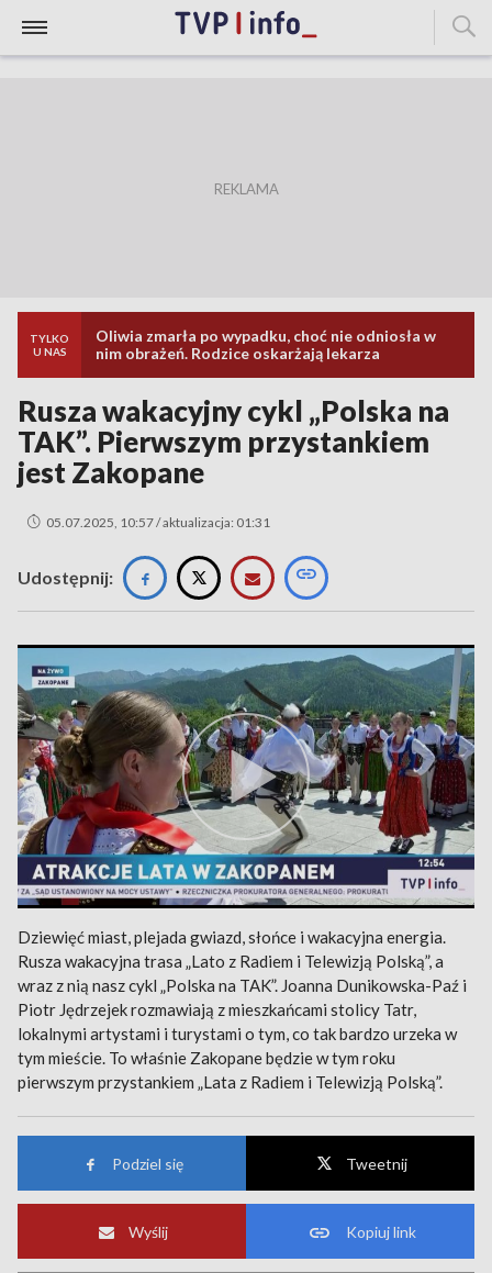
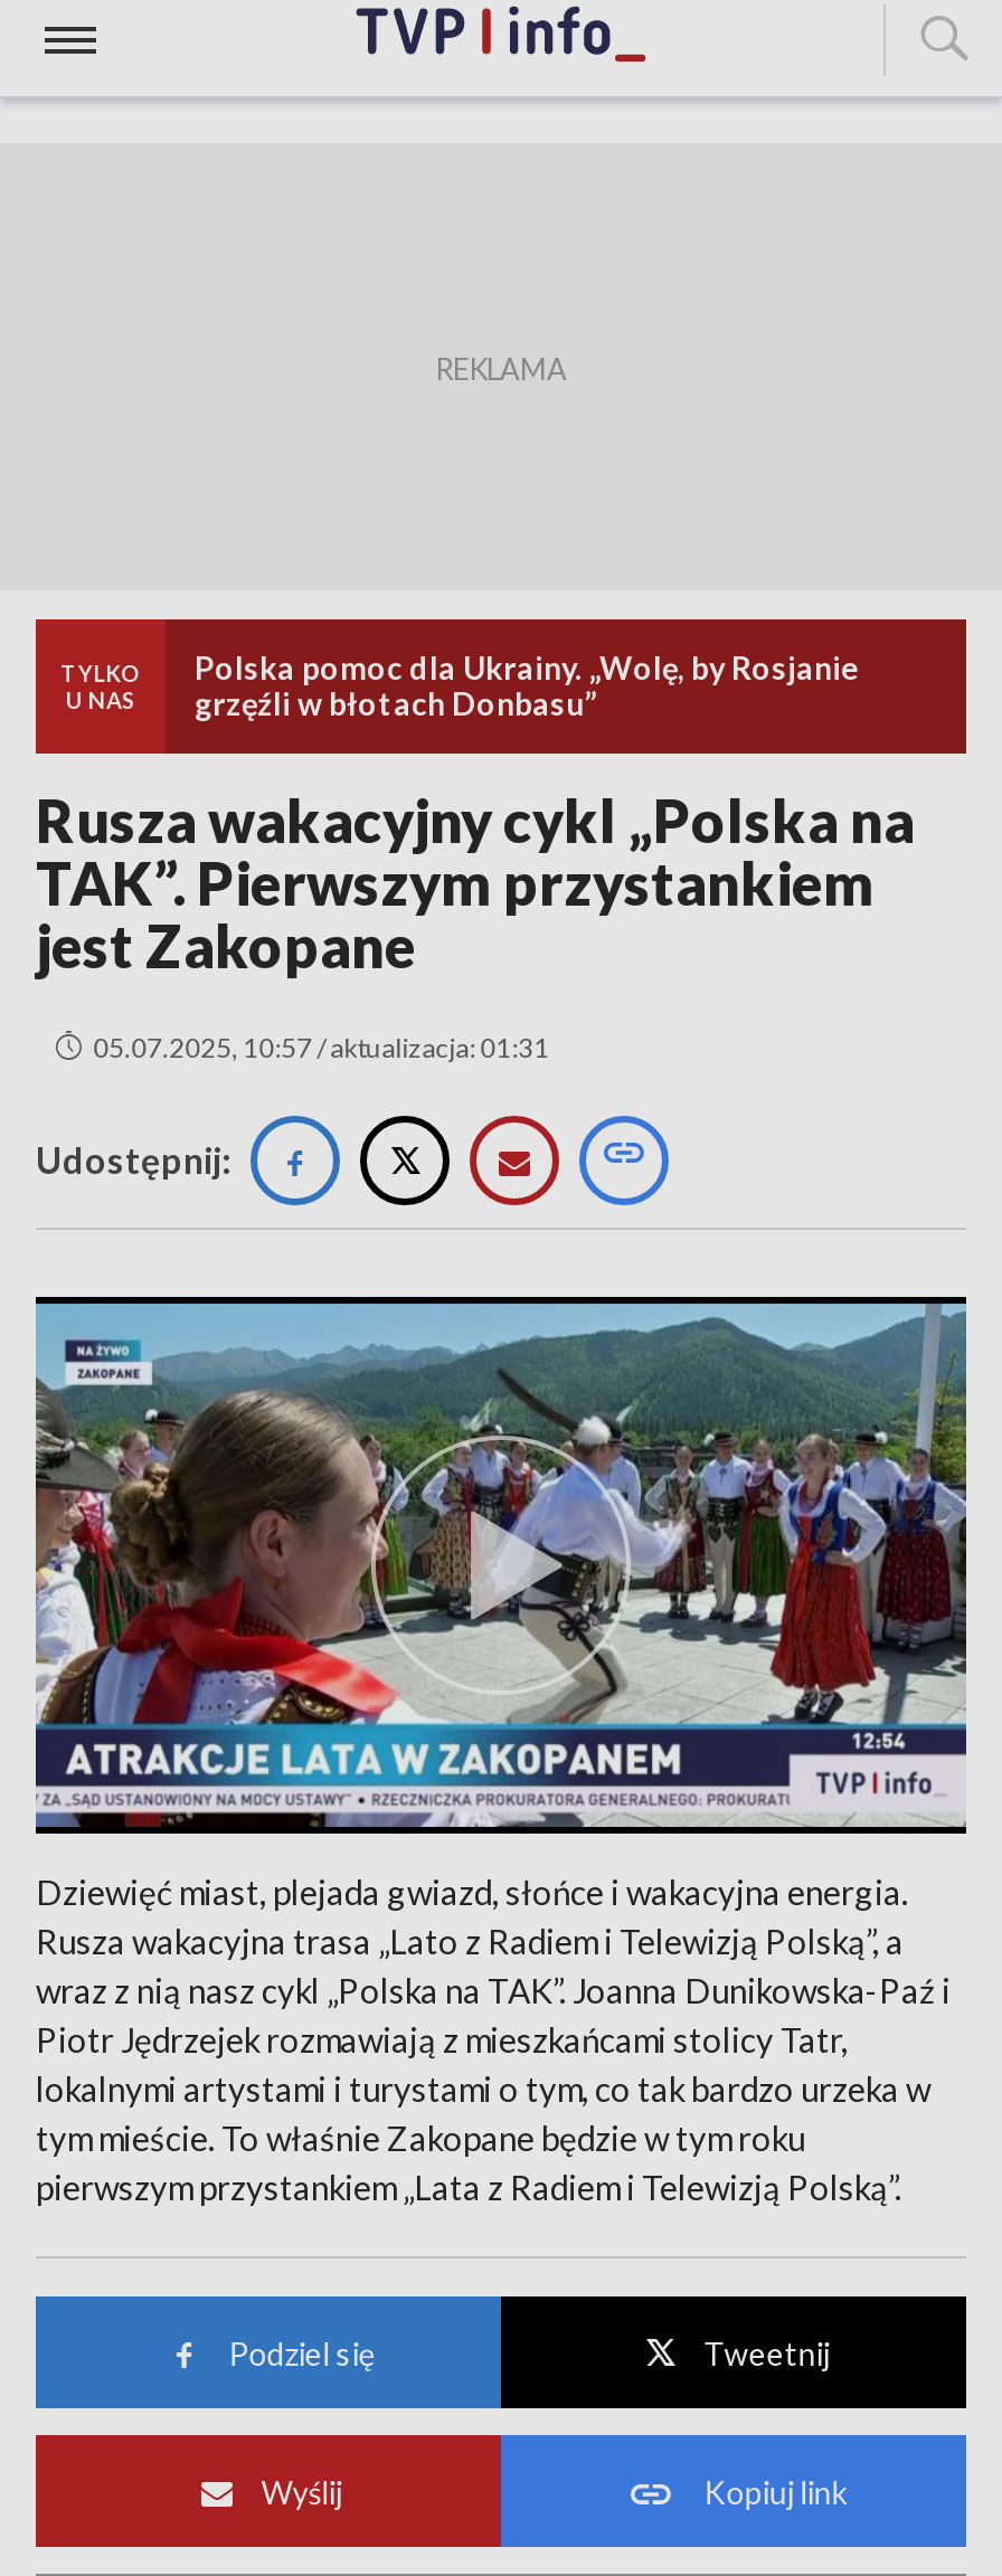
[96,326,436,362] Oliwia zmarła po wypadku, choć nie odniosła w | nim obrażeń. Rodzice oskarżają lekarza -> [195,648,859,722] Polska pomoc dla Ukrainy. „Wolę, by Rosjanie | grzęźli w błotach Donbasu”

